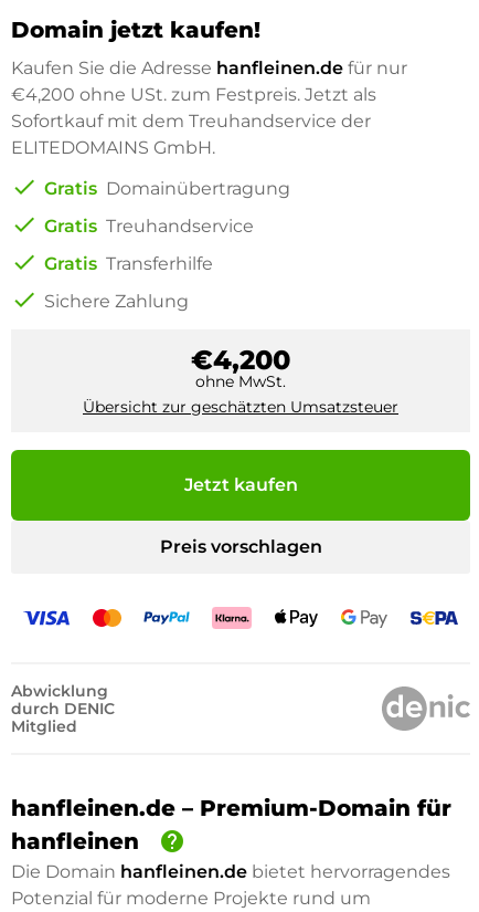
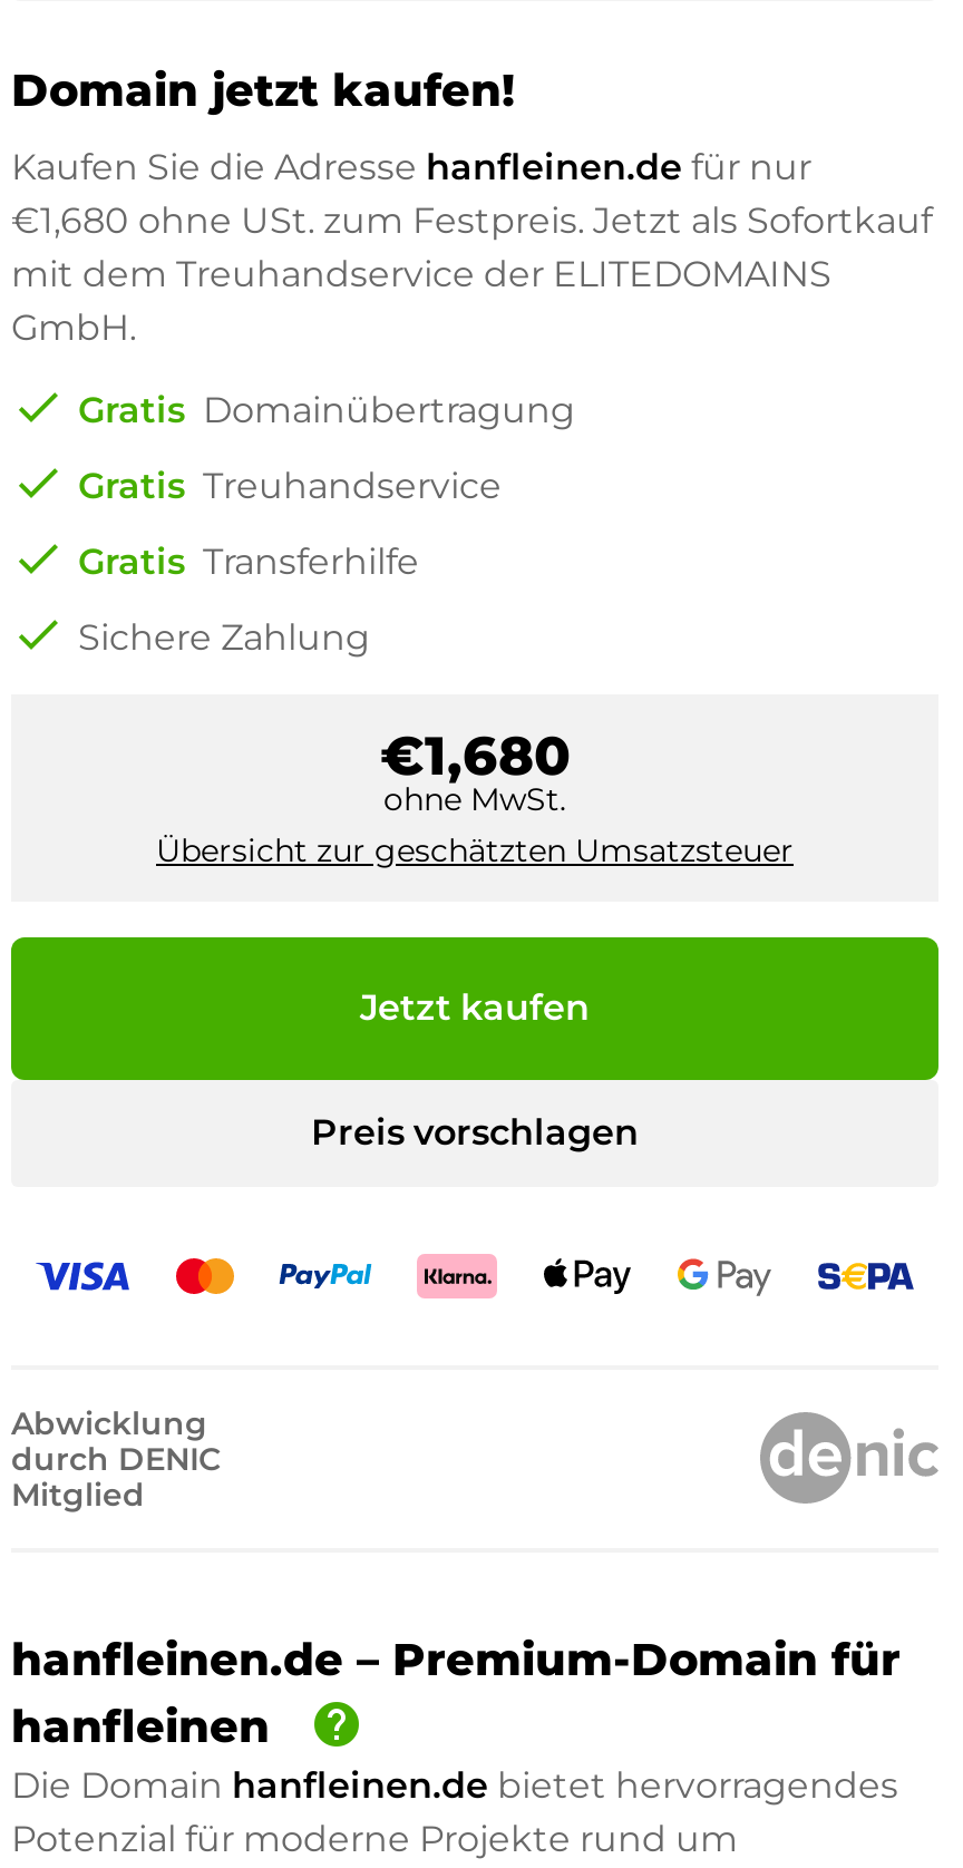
[11,84,376,158] €4,200 ohne USt. zum Festpreis. Jetzt als | Sofortkauf mit dem Treuhandservice der | ELITEDOMAINS GmbH. -> [11,198,932,348] €1,680 ohne USt. zum Festpreis. Jetzt als Sofortkauf | mit dem Treuhandservice der ELITEDOMAINS | GmbH.
[191,344,290,376] €4,200 -> [380,722,570,787] €1,680

